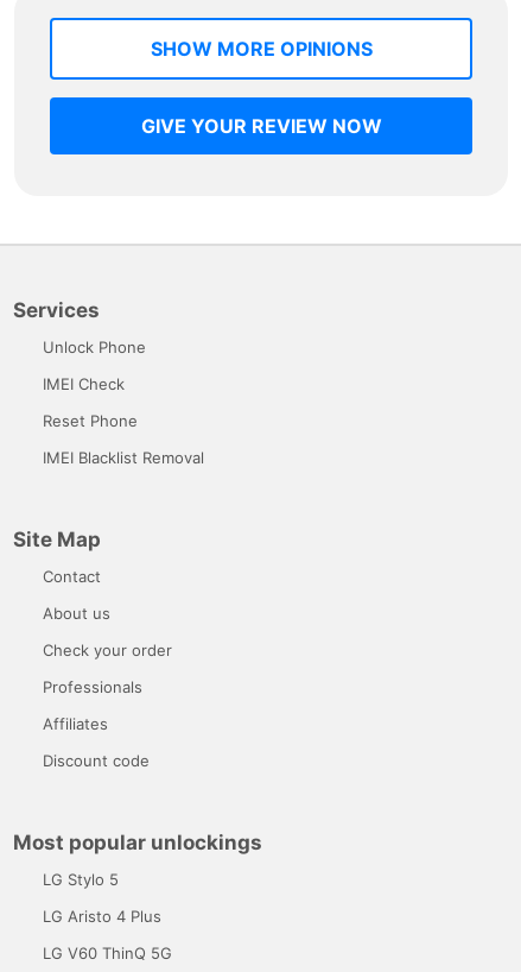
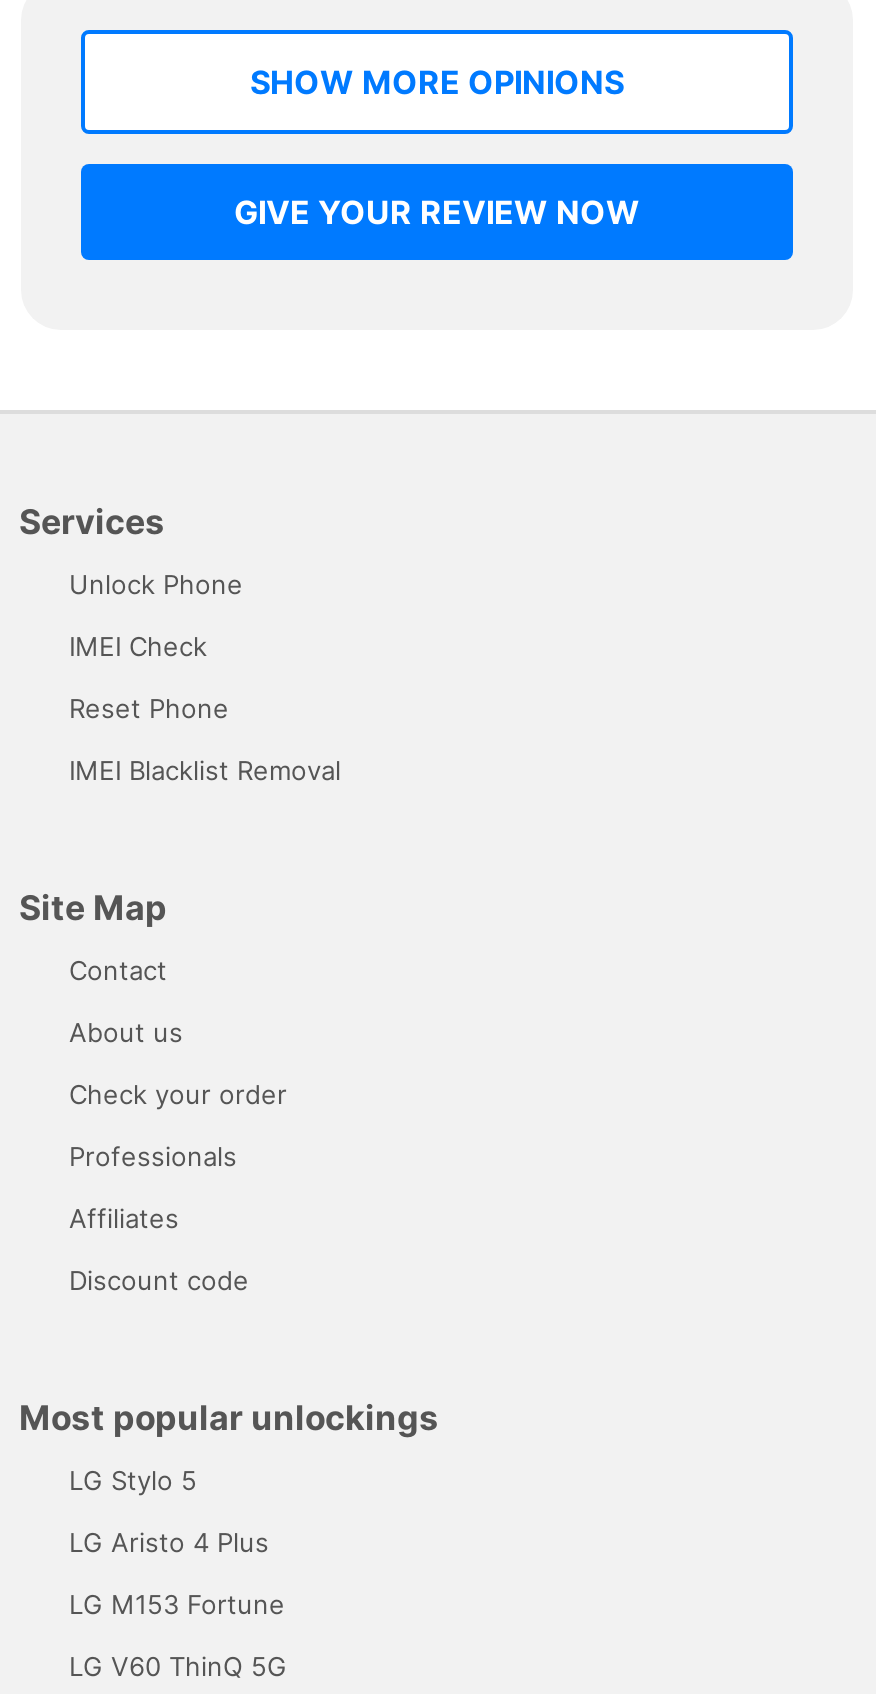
none -> [69,1587,285,1619] LG M153 Fortune

